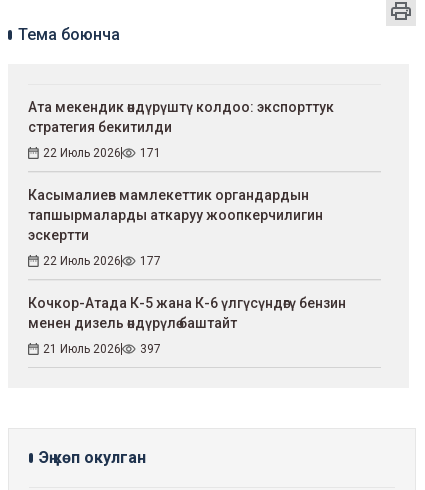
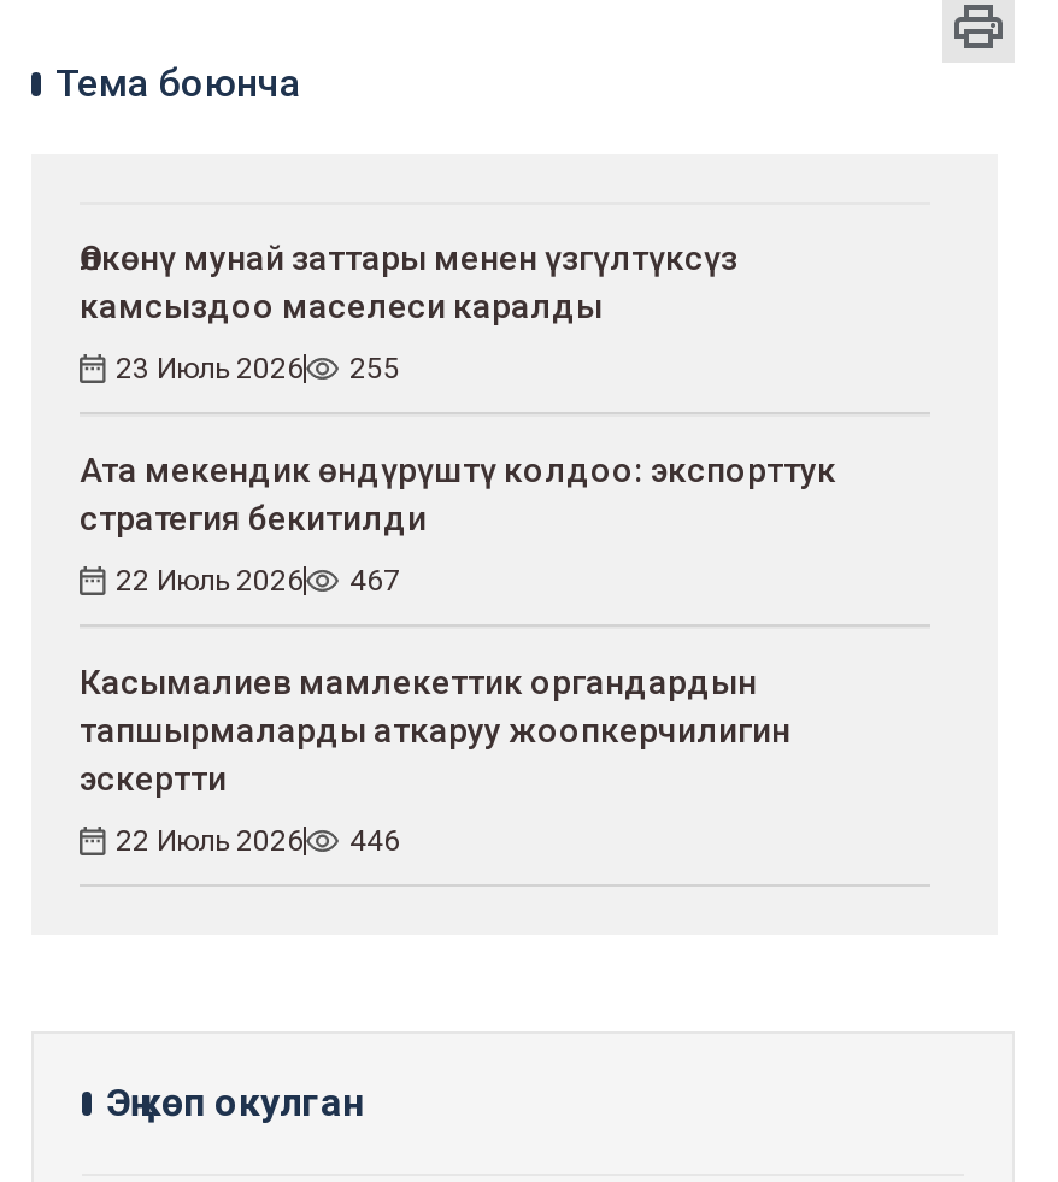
none -> [80,238,737,385] Өлкөнү мунай заттары менен үзгүлтүксүз | камсыздоо маселеси каралды | 23 Июль 2026 | 255
moved [28,99,334,268] -> [80,450,836,857]: Ата мекендик өндүрүштү колдоо: экспорттук | стратегия бекитилди | 22 Июль 2026 | Касымалиев мамлекеттик органдардын | тапшырмаларды аткаруу жоопкерчилигин | эскертти | 22 Июль 2026
[43,146,161,160] 22 Июль 2026 171 -> [116,563,400,597] 22 Июль 2026 467
[28,254,346,356] 177 | Кочкор-Атада К-5 жана К-6 үлгүсүндөгү бензин | менен дизель өндүрүлө баштайт | 21 Июль 2026 | 397 -> [349,823,400,857] 446

